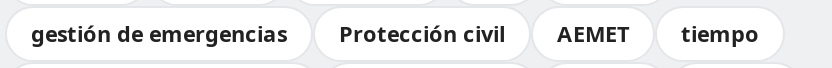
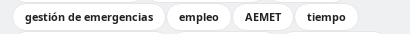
[339,18,505,48] Protección civil -> [179,9,219,24] empleo

